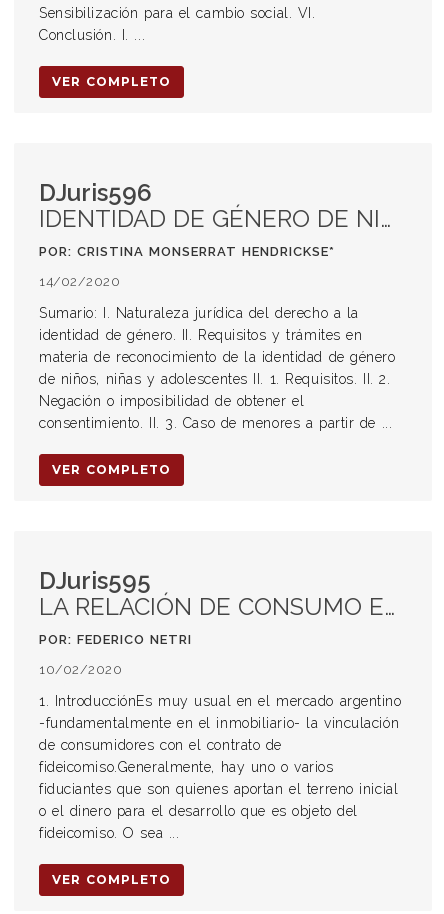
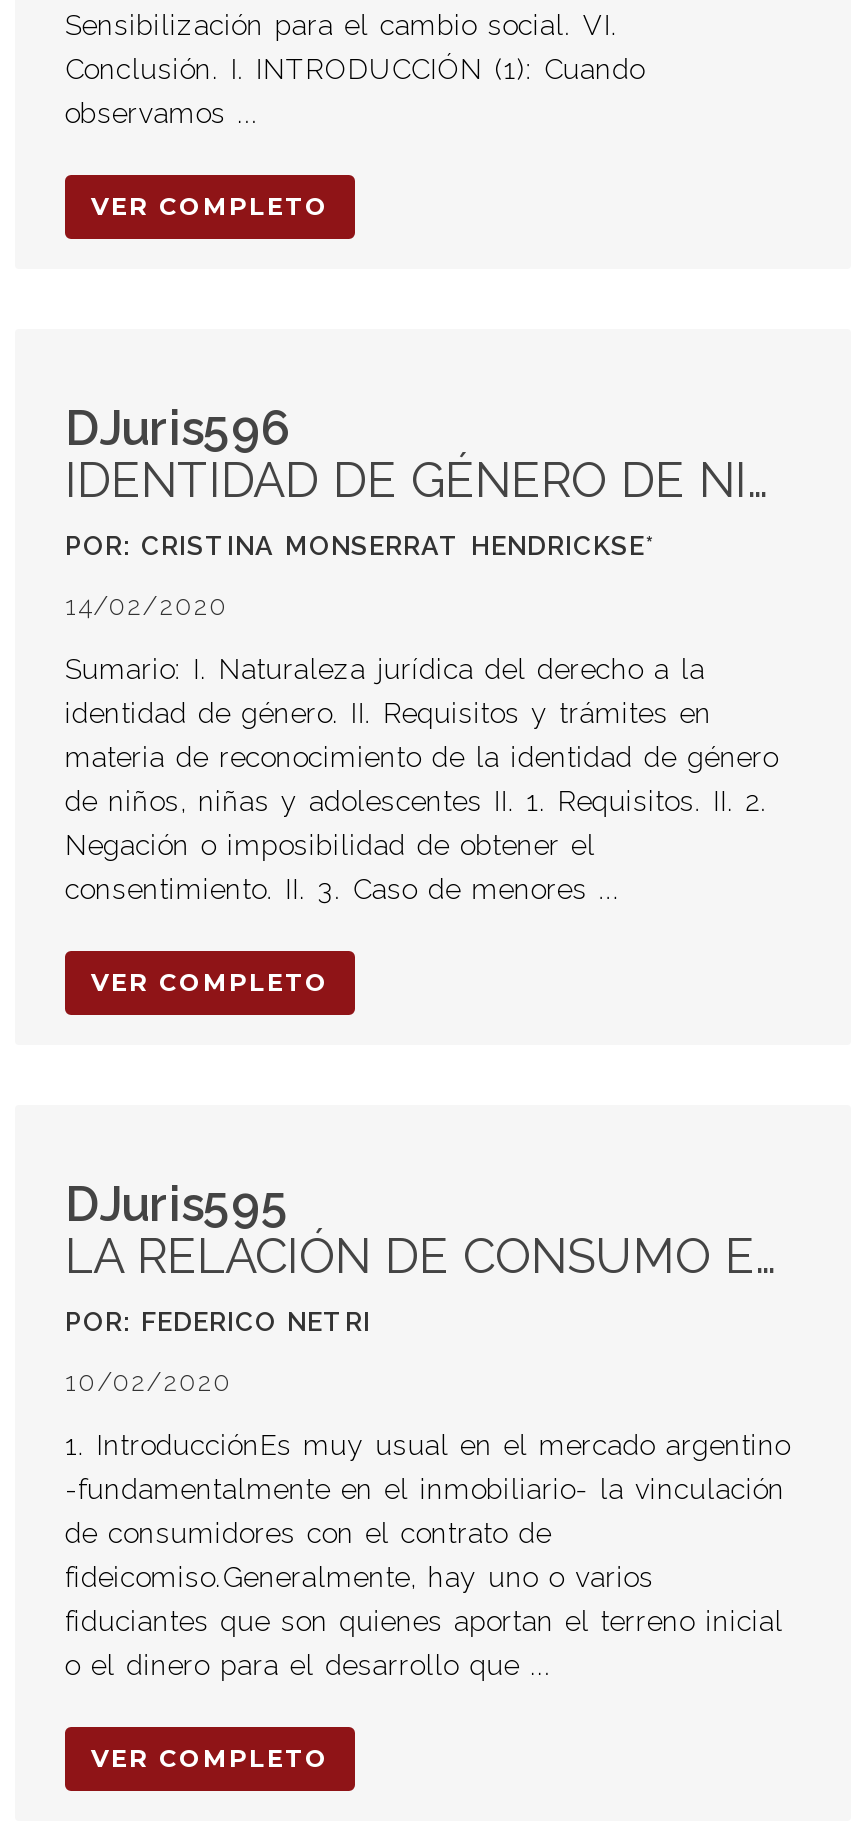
[39,27,145,43] Conclusión. I. ... -> [65,53,645,129] Conclusión. I. INTRODUCCIÓN (1): Cuando | observamos ...
moved [39,74,396,409] -> [65,191,778,861]: VER COMPLETO | DJuris596 | POR: CRISTINA MONSERRAT HENDRICKSE* | ... | de niños, niñas y adolescentes II. 1. Requisitos. II. 2. | Negación o imposibilidad de obtener el
[39,415,392,431] consentimiento. II. 3. Caso de menores a partir de ... -> [65,873,620,905] consentimiento. II. 3. Caso de menores ...
moved [39,462,402,797] -> [65,967,790,1637]: VER COMPLETO | DJuris595 | POR: FEDERICO NETRI | ... | fideicomiso.Generalmente, hay uno o varios | fiduciantes que son quienes aportan el terreno inicial
[39,803,358,841] o el dinero para el desarrollo que es objeto del | fideicomiso. O sea ... -> [65,1649,552,1681] o el dinero para el desarrollo que ...

